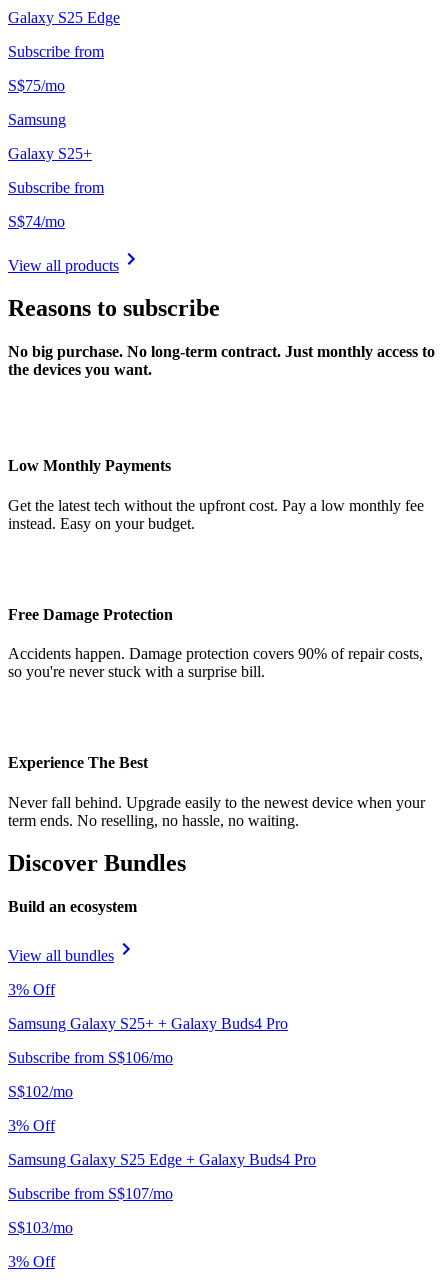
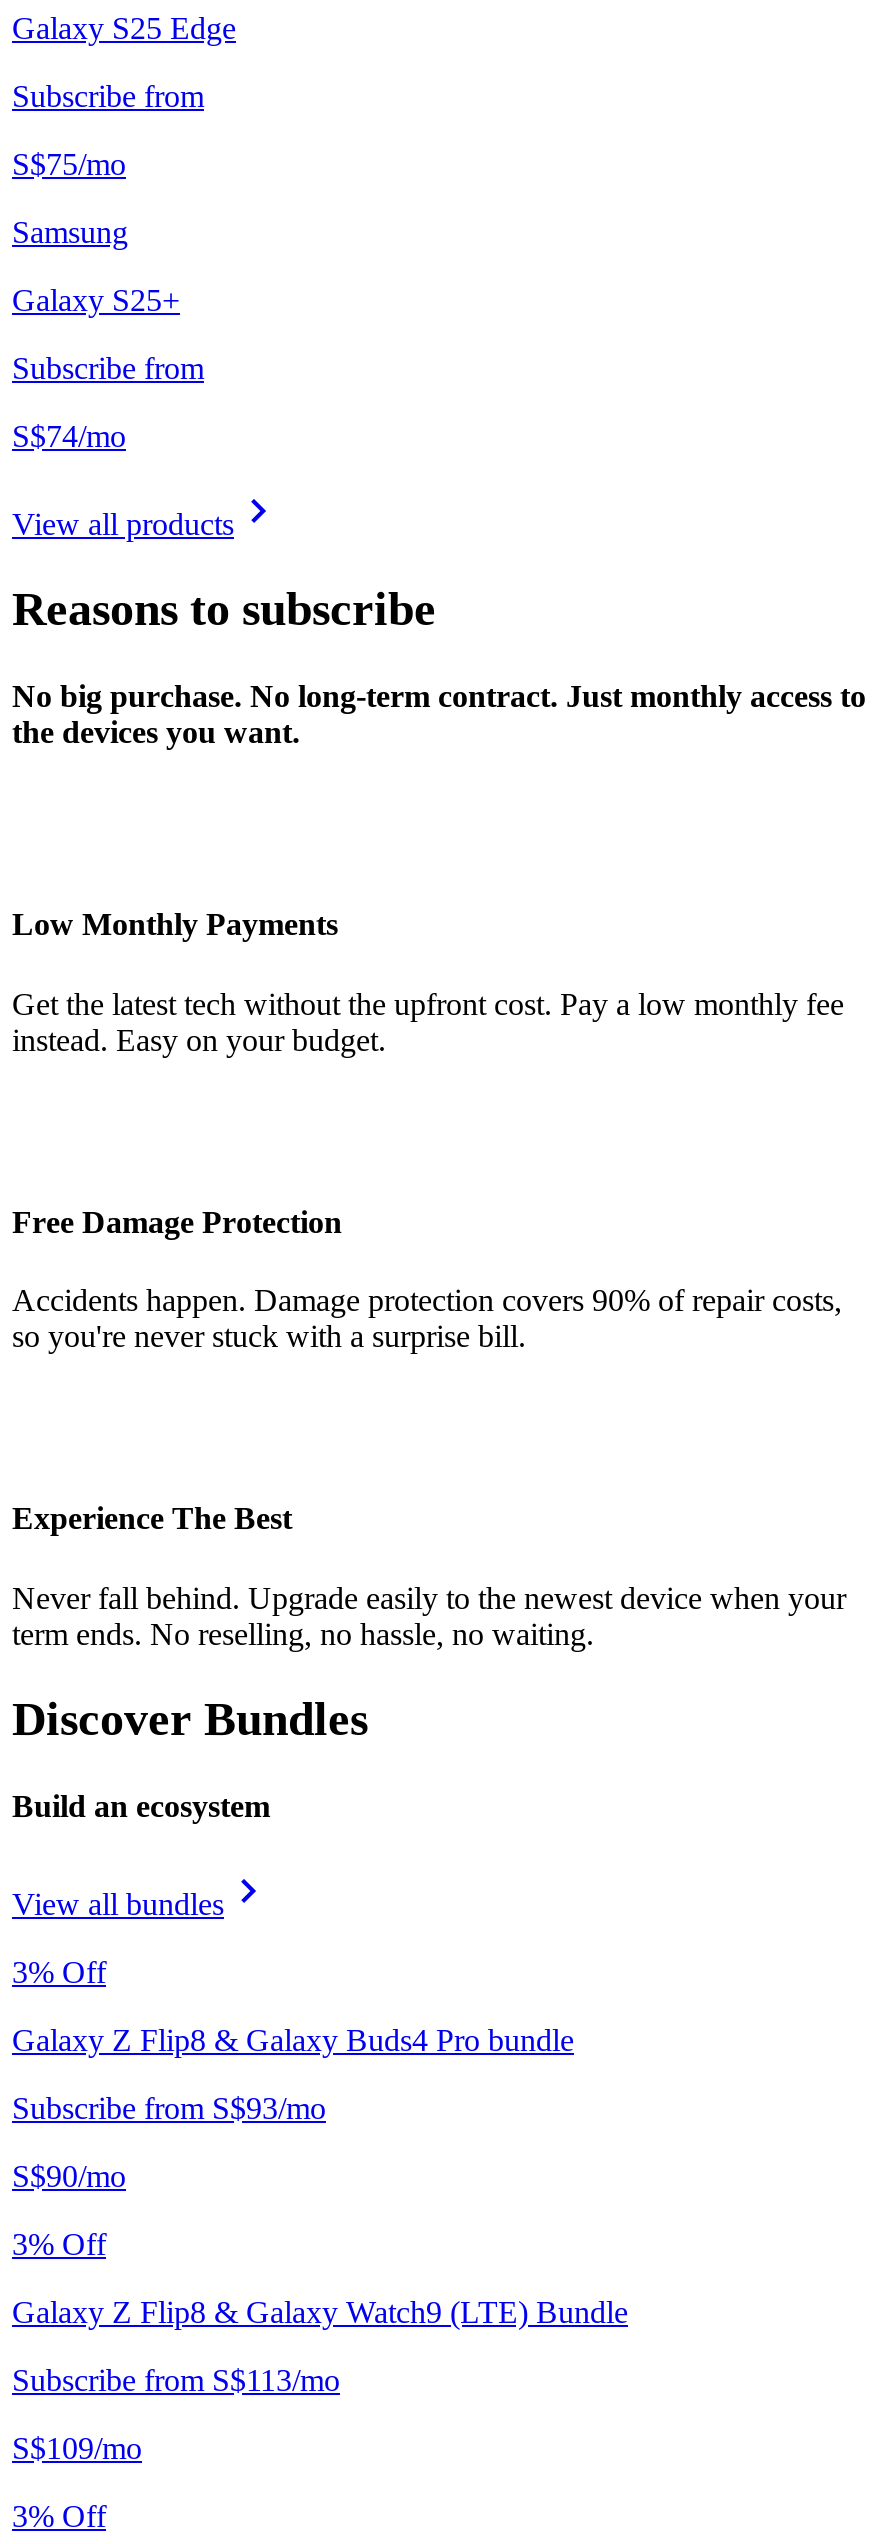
[8,1015,288,1032] Samsung Galaxy S25+ + Galaxy Buds4 Pro -> [12,2023,574,2057] Galaxy Z Flip8 & Galaxy Buds4 Pro bundle
[8,1049,173,1066] Subscribe from S$106/mo -> [12,2091,326,2125] Subscribe from S$93/mo
[8,1083,73,1100] S$102/mo -> [12,2159,126,2193] S$90/mo
[8,1151,316,1168] Samsung Galaxy S25 Edge + Galaxy Buds4 Pro -> [12,2295,628,2329] Galaxy Z Flip8 & Galaxy Watch9 (LTE) Bundle
[8,1185,173,1202] Subscribe from S$107/mo -> [12,2363,340,2397] Subscribe from S$113/mo
[8,1219,73,1236] S$103/mo -> [12,2431,142,2465] S$109/mo

